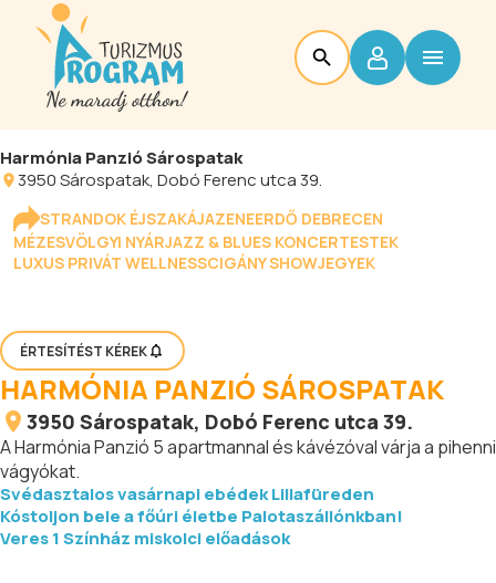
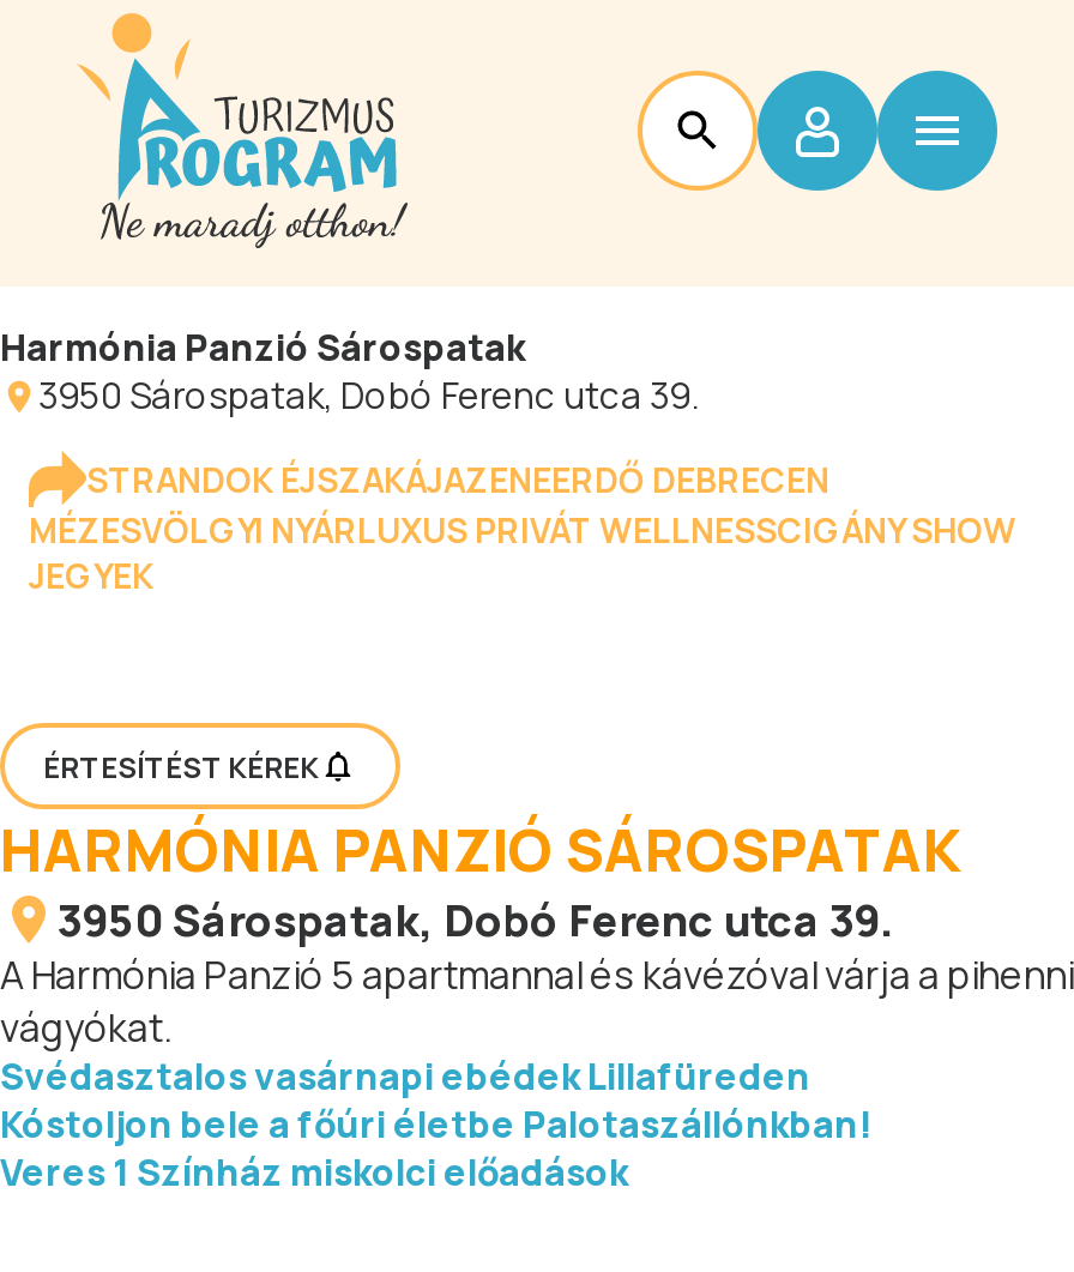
[13,231,399,273] MÉZESVÖLGYI NYÁRJAZZ & BLUES KONCERTESTEK | LUXUS PRIVÁT WELLNESSCIGÁNY SHOWJEGYEK -> [29,507,1016,598] MÉZESVÖLGYI NYÁRLUXUS PRIVÁT WELLNESSCIGÁNY SHOW | JEGYEK

